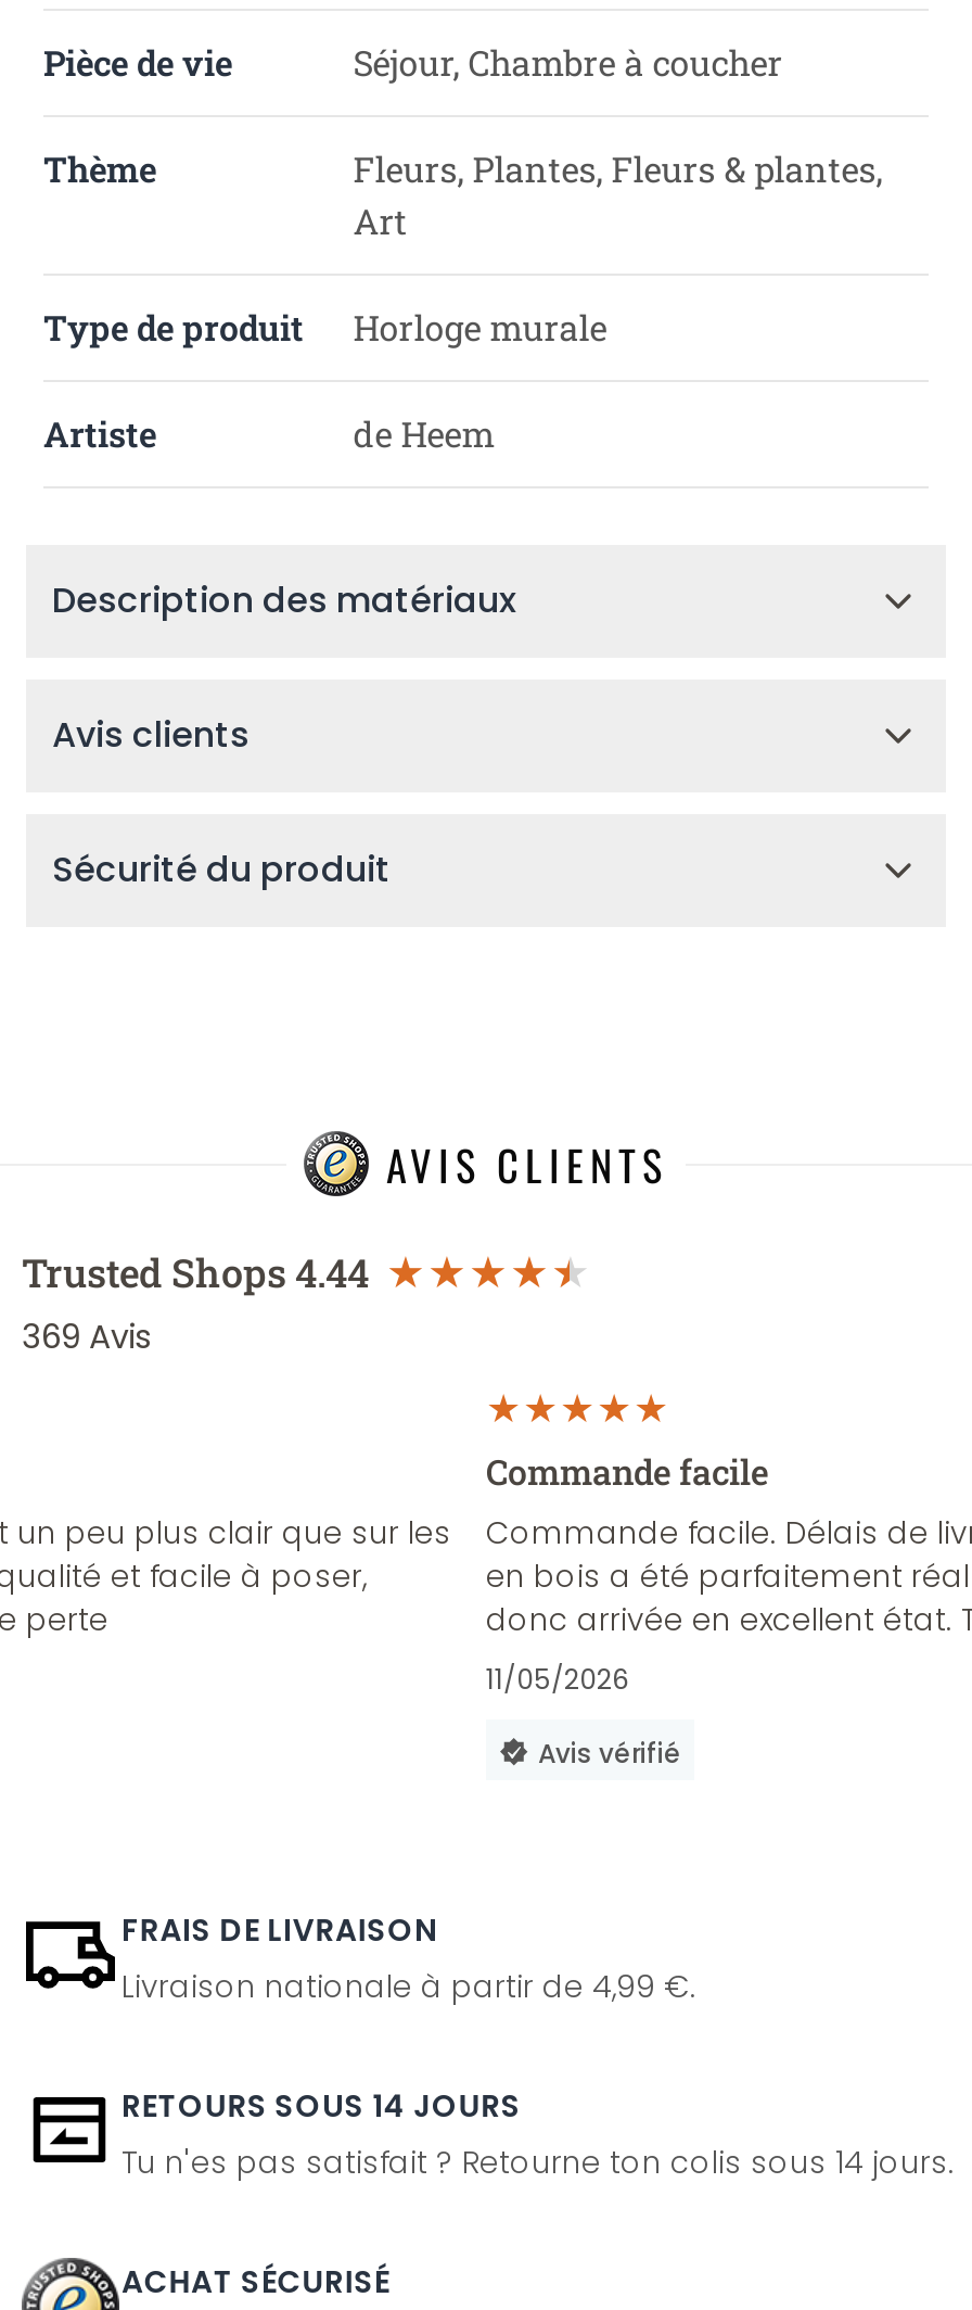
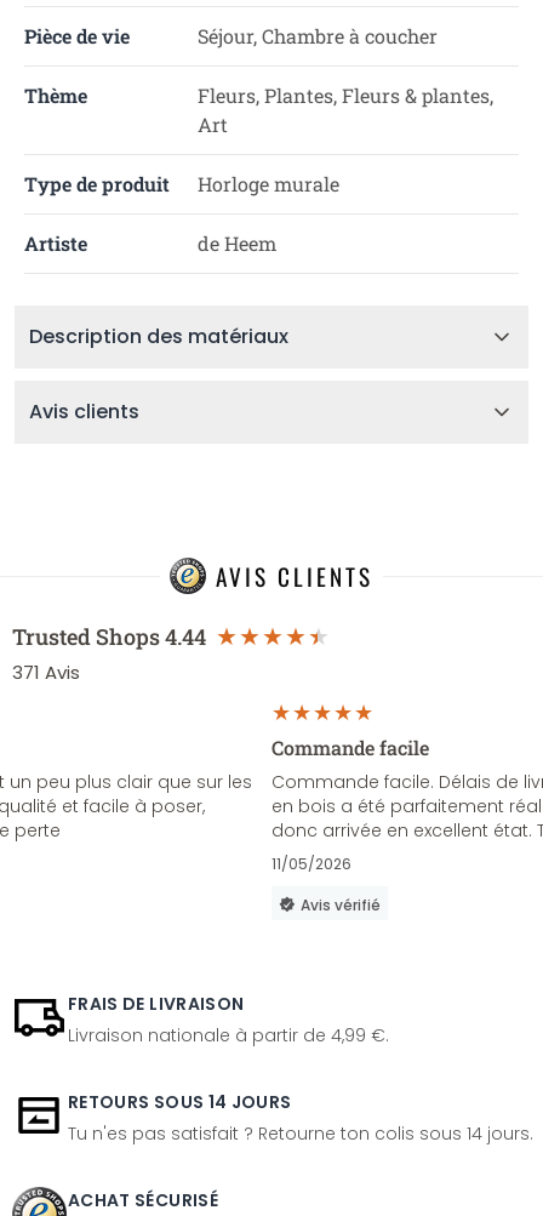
[52,845,391,894] Sécurité du produit -> none
[22,1313,152,1359] 369 Avis -> [12,660,80,685] 371 Avis

